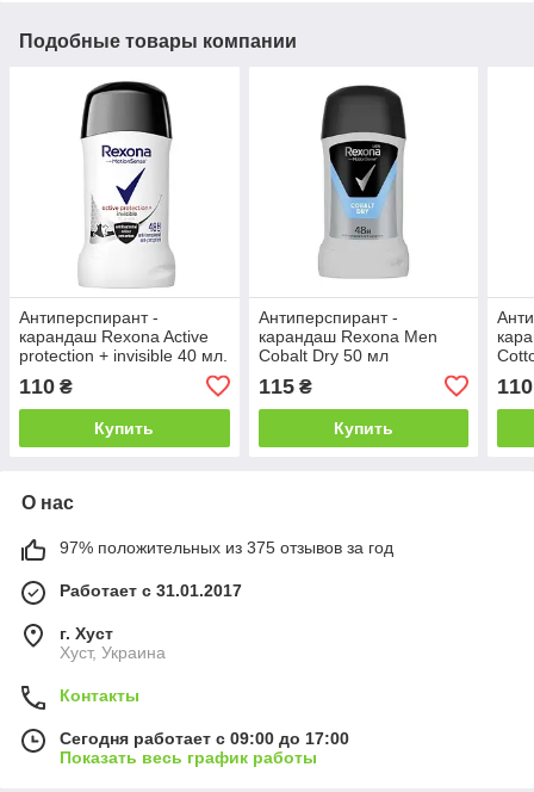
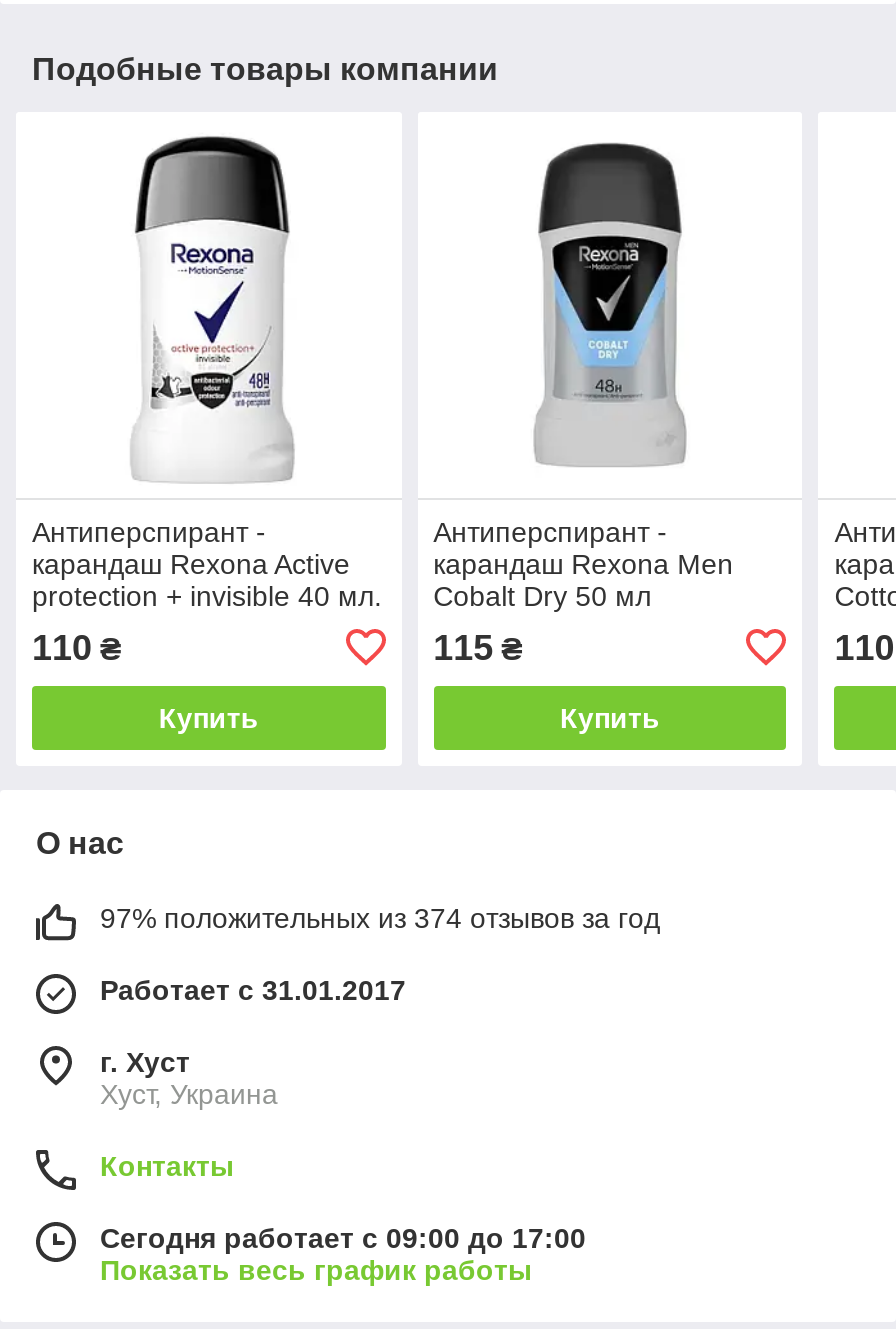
[60,538,393,557] 97% положительных из 375 отзывов за год -> [100,902,660,934] 97% положительных из 374 отзывов за год

